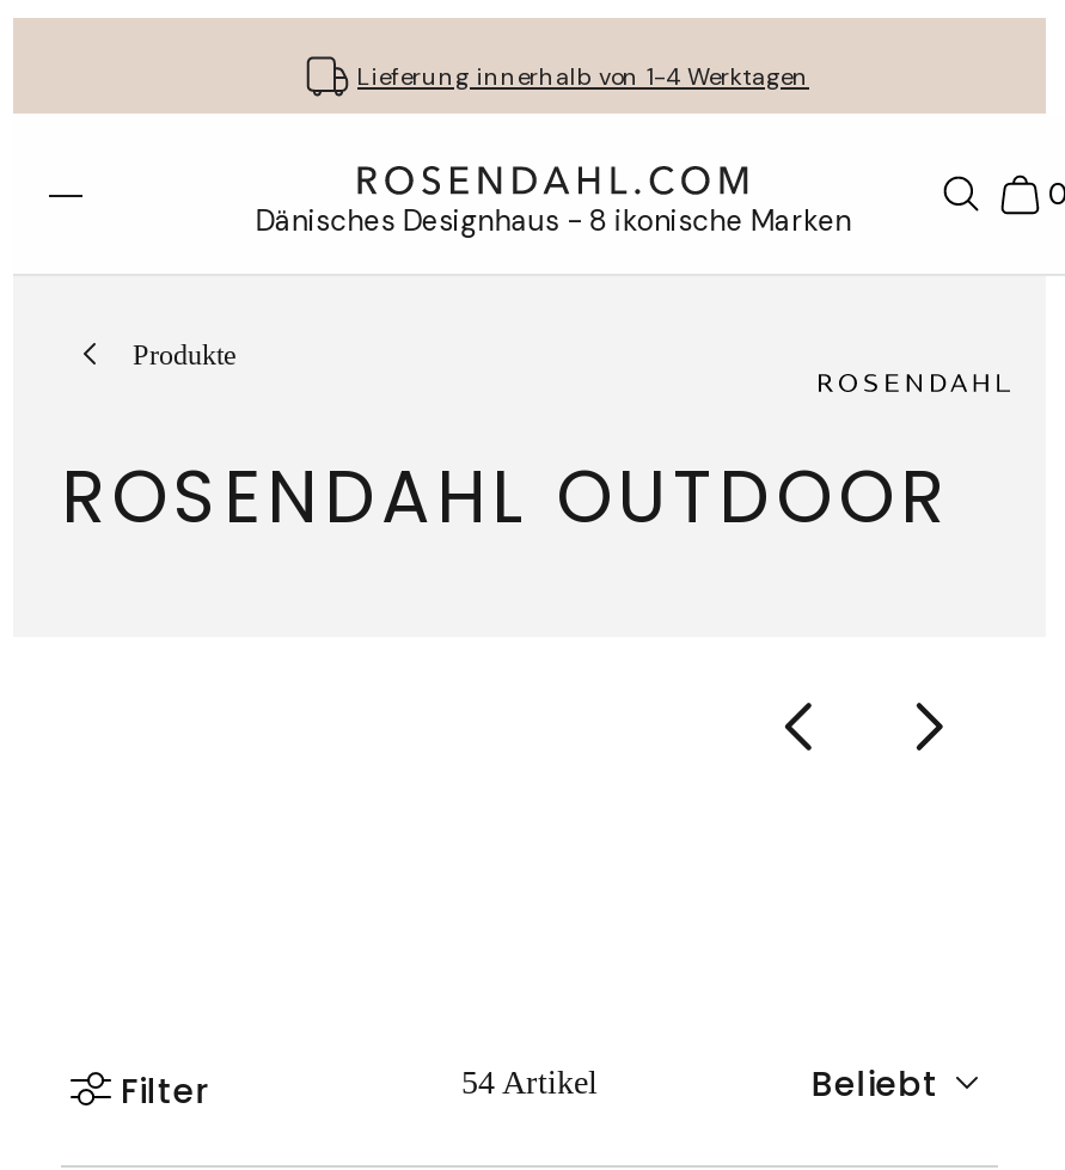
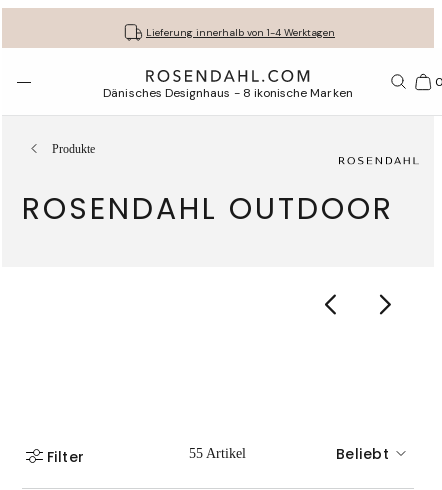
[461,1064,598,1100] 54 Artikel -> [189,446,246,461] 55 Artikel

